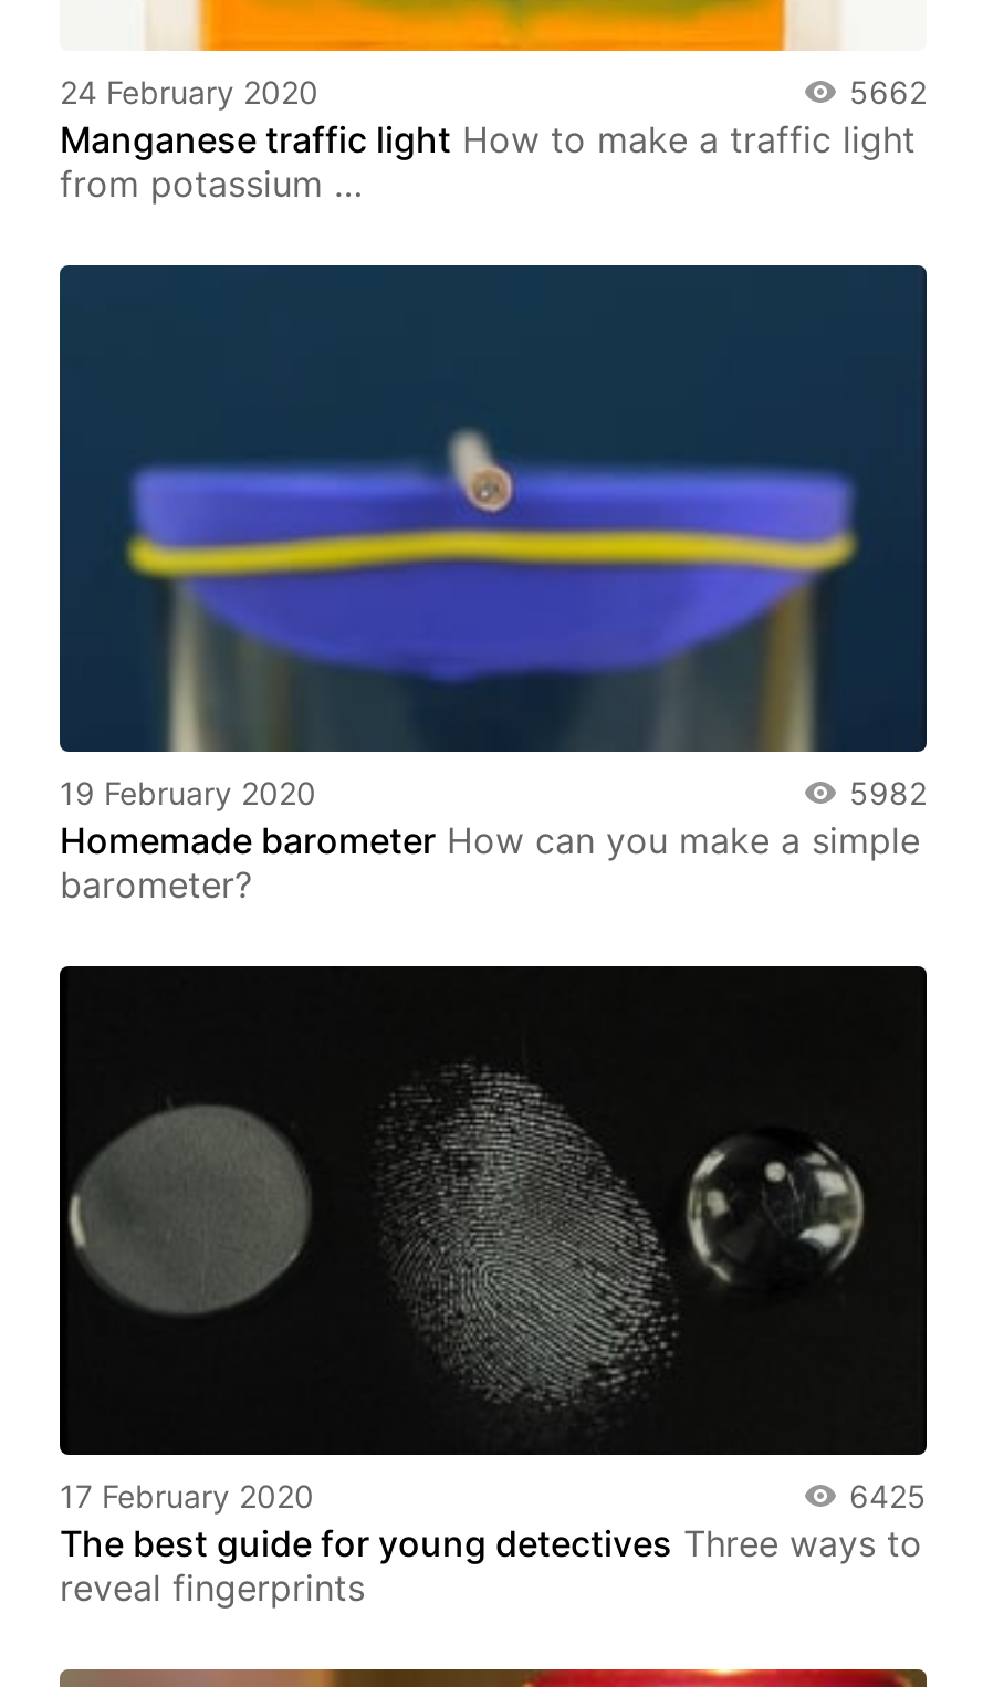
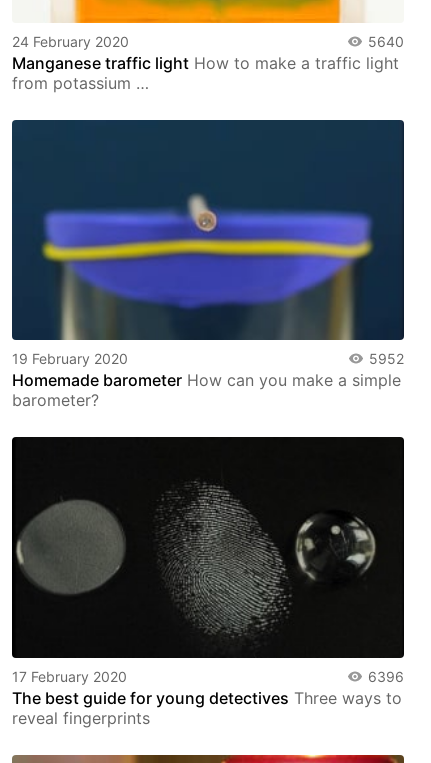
[849,73,927,110] 5662 -> [368,33,404,50] 5640
[849,775,927,812] 5982 -> [369,350,404,367] 5952
[849,1477,927,1514] 6425 -> [368,668,404,685] 6396

